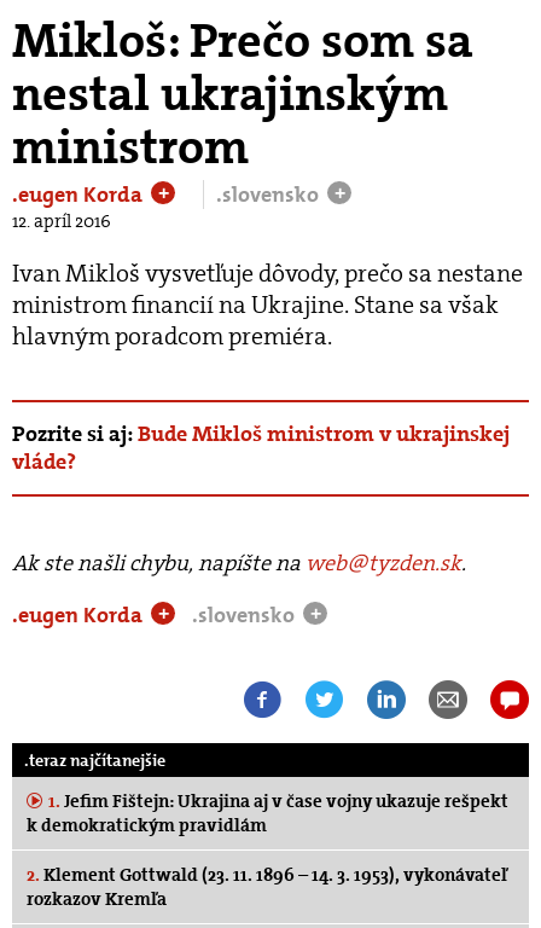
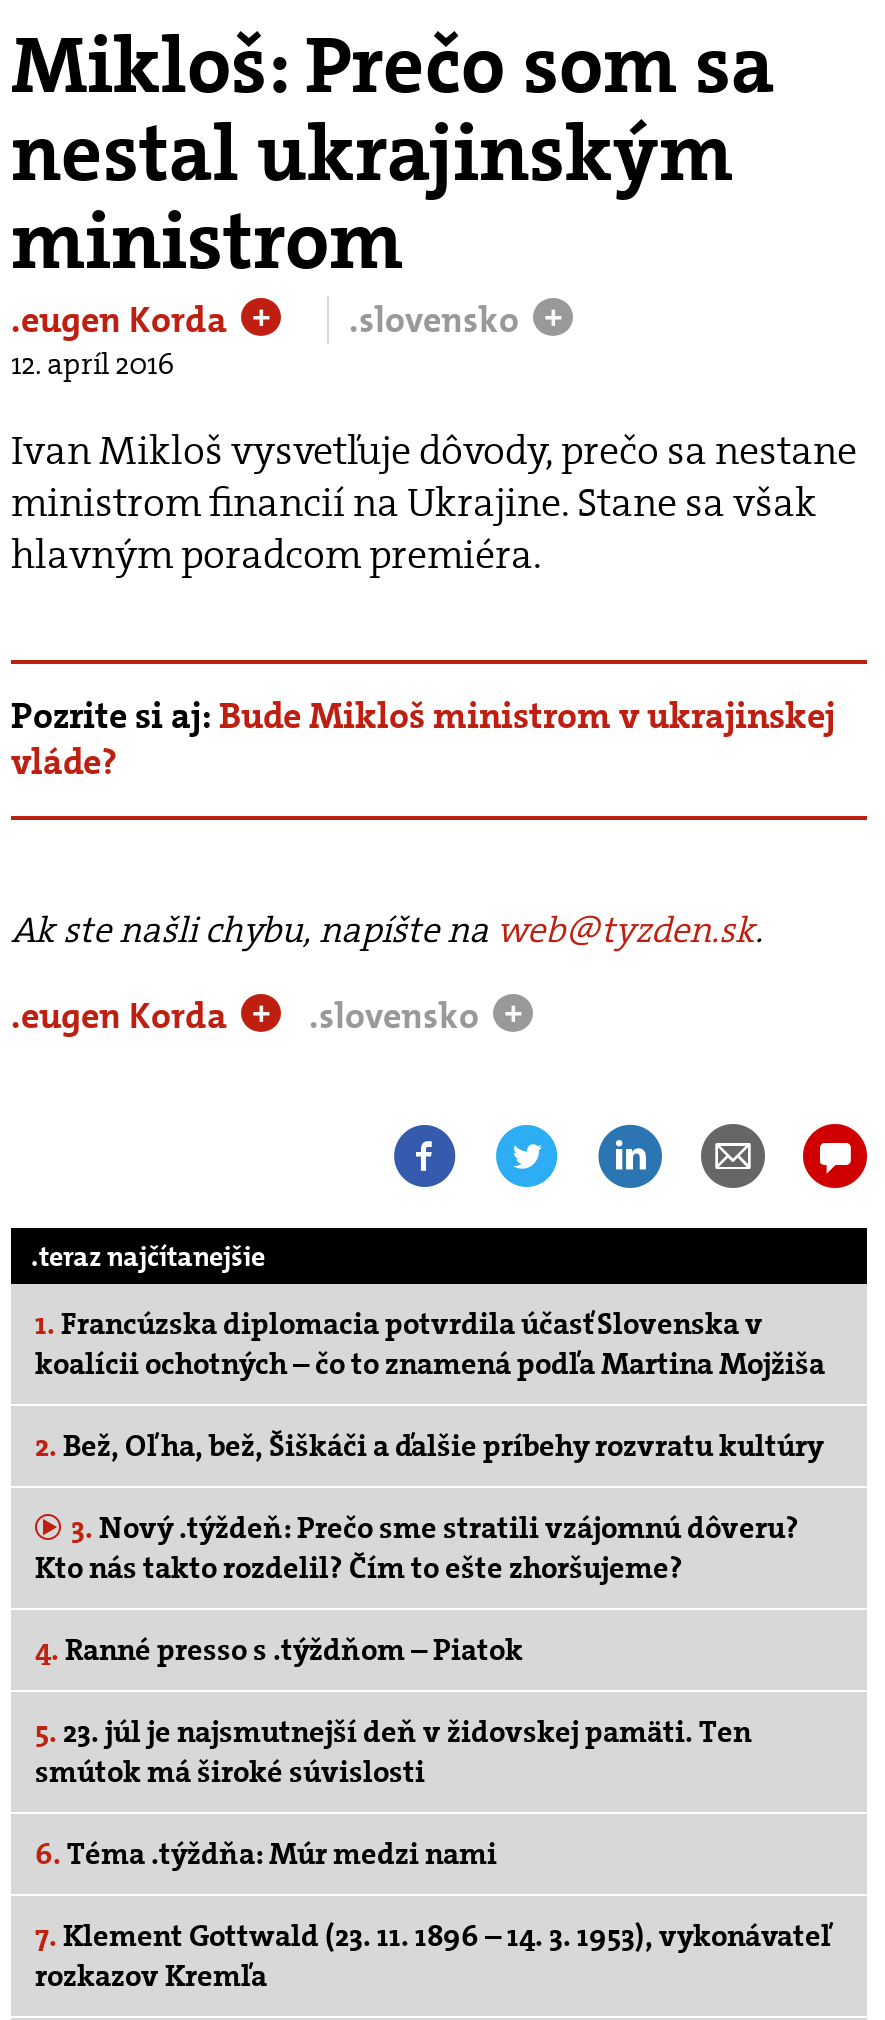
[27,789,508,887] 1. Jefim Fištejn: Ukrajina aj v čase vojny ukazuje rešpekt | k demokratickým pravidlám | 2. Klement Gottwald (23. 11. 1896 – 14. 3. 1953), vykonávateľ -> [35,1304,833,1956] 1. Francúzska diplomacia potvrdila účasť Slovenska v | koalícii ochotných – čo to znamená podľa Martina Mojžiša | 2. Bež, Oľha, bež, Šiškáči a ďalšie príbehy rozvratu kultúry | 3. Nový .týždeň: Prečo sme stratili vzájomnú dôveru? | Kto nás takto rozdelil? Čím to ešte zhoršujeme? | 4. Ranné presso s .týždňom – Piatok | 5. 23. júl je najsmutnejší deň v židovskej pamäti. Ten | smútok má široké súvislosti | 6. Téma .týždňa: Múr medzi nami | 7. Klement Gottwald (23. 11. 1896 – 14. 3. 1953), vykonávateľ

